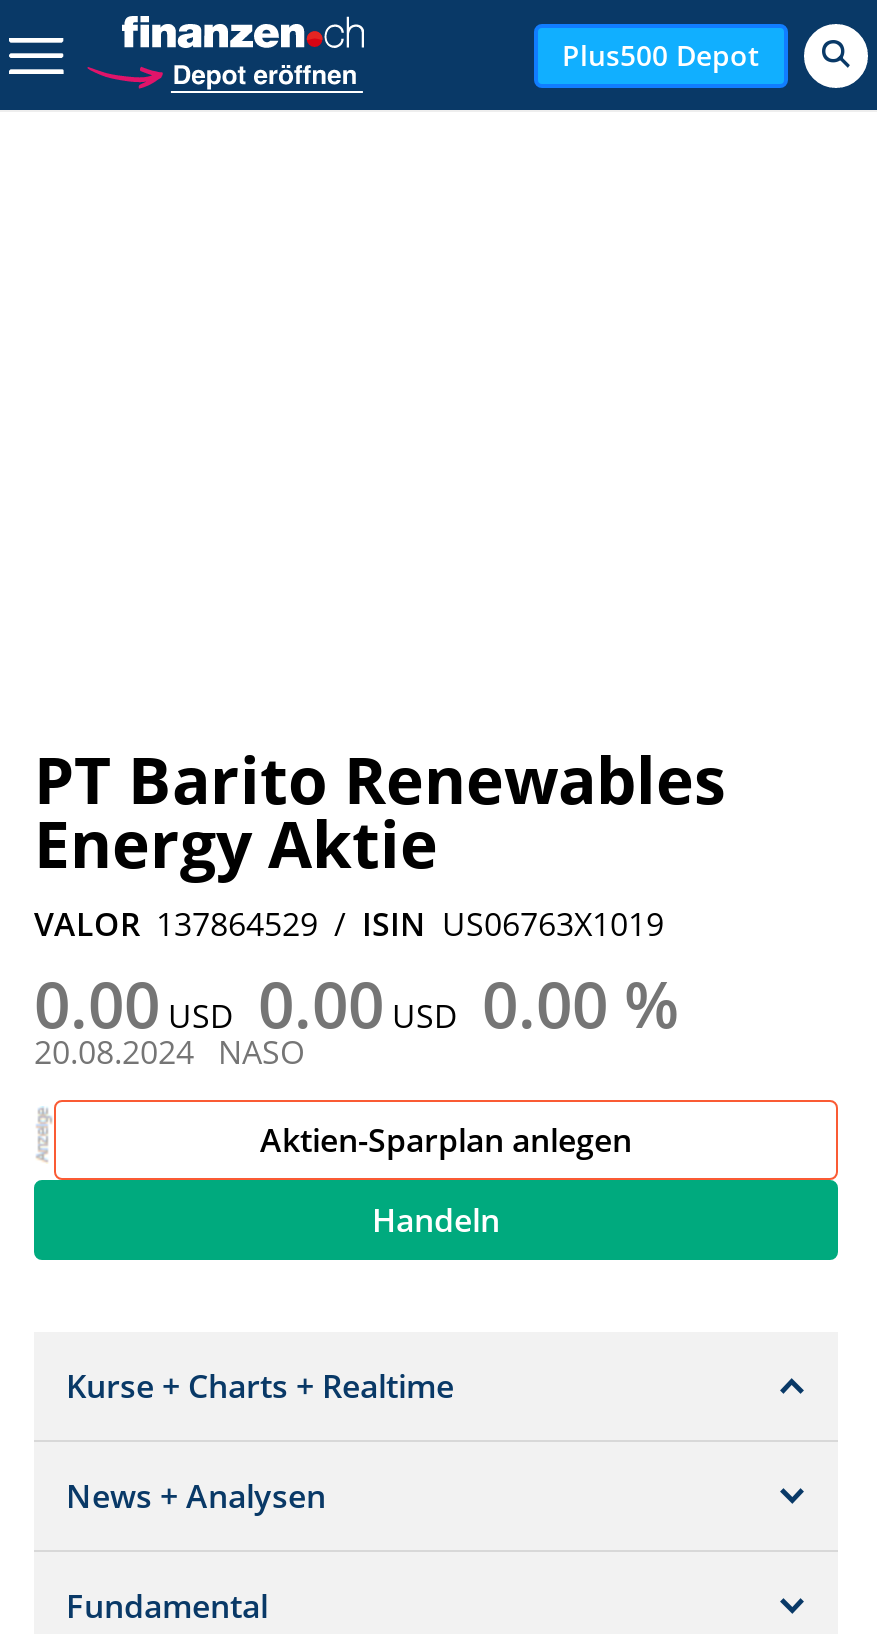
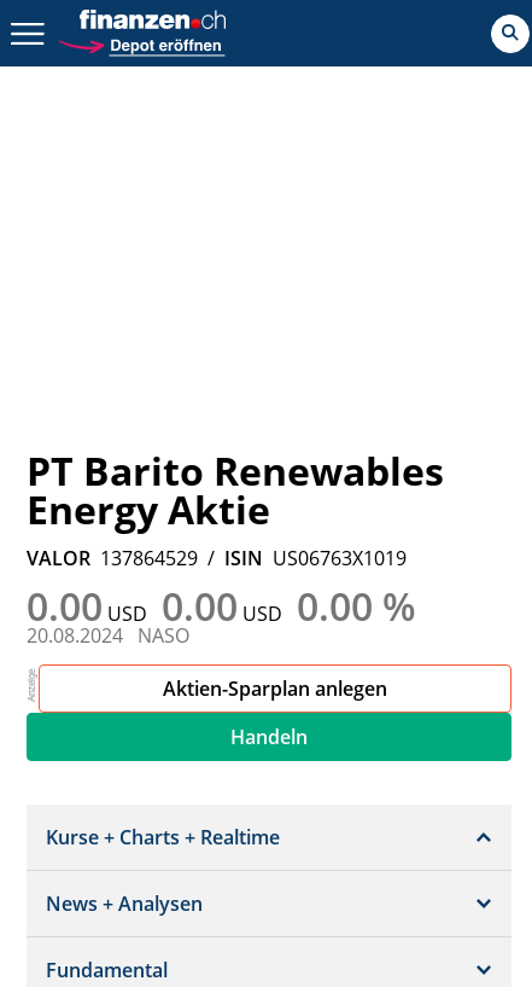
[562,35,760,73] Plus500 Depot -> none

